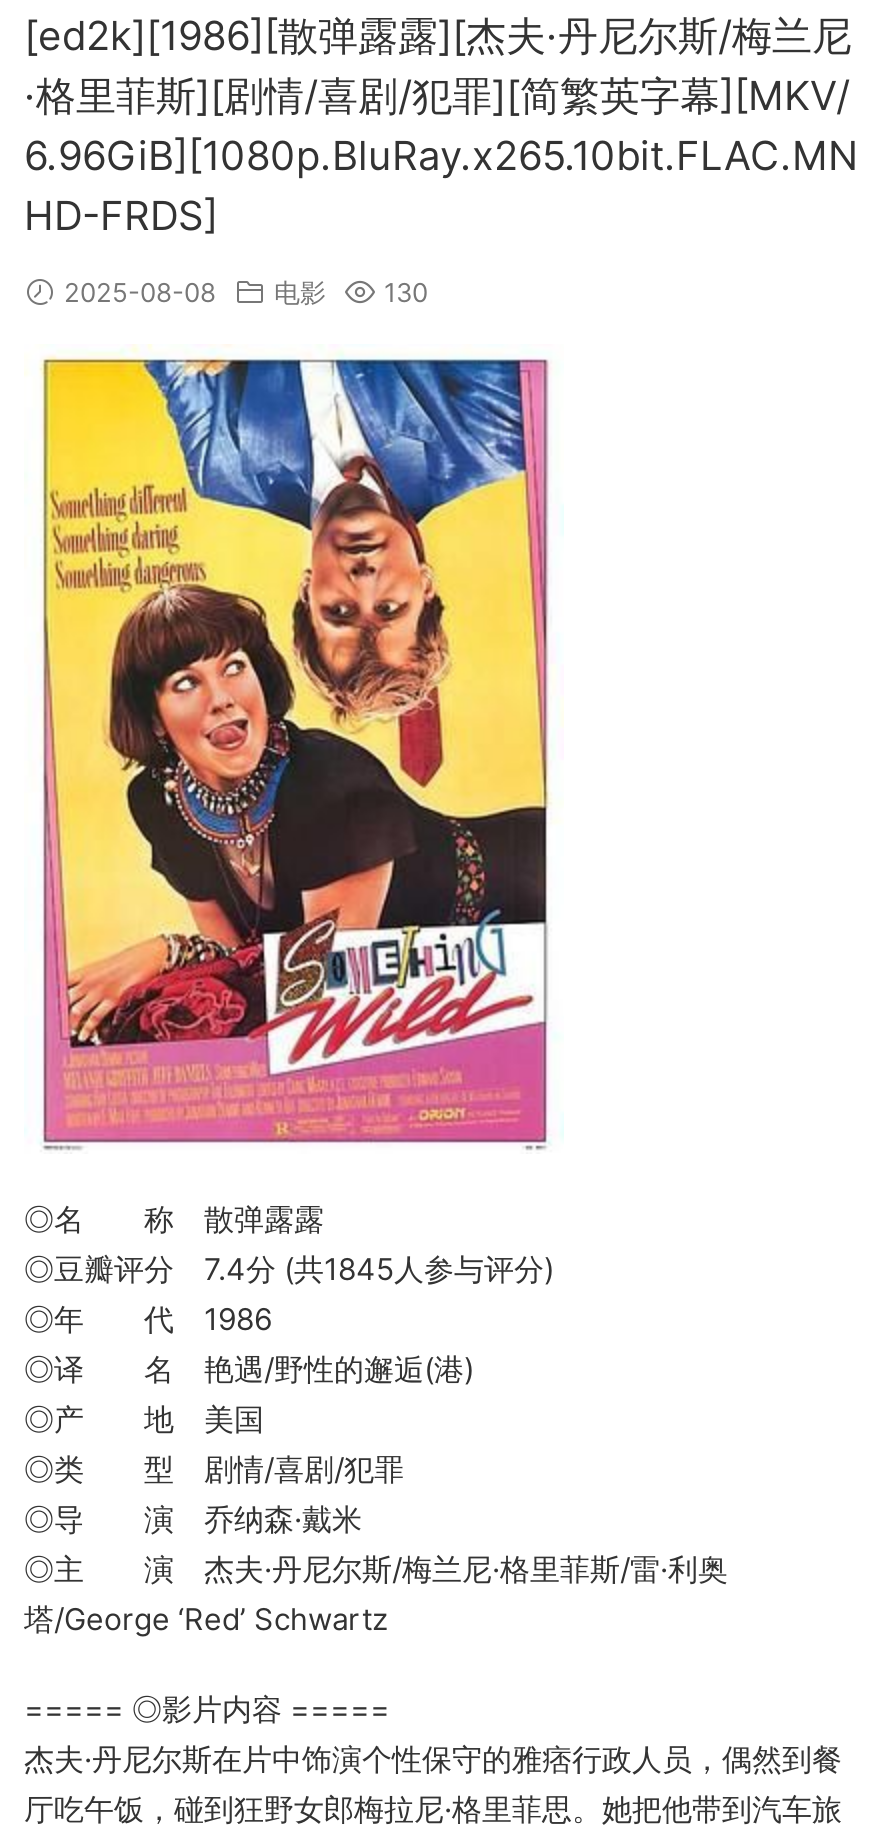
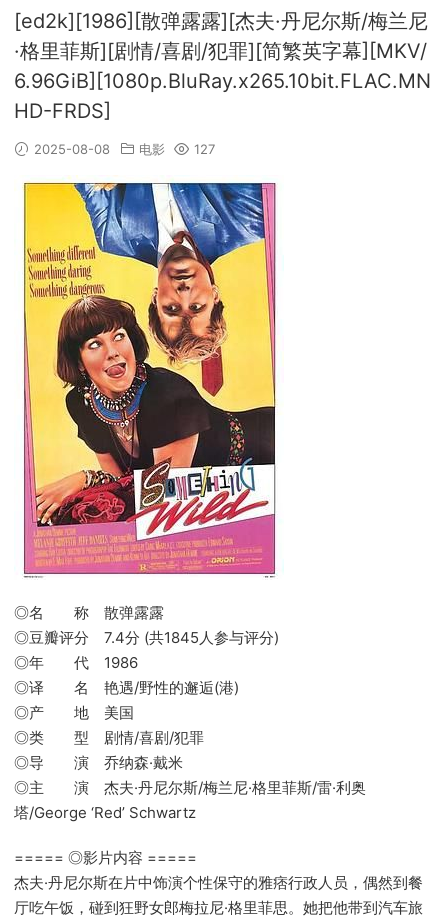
[56,276,428,308] 2025-08-08 电影 130 -> [30,141,215,157] 2025-08-08 电影 127

